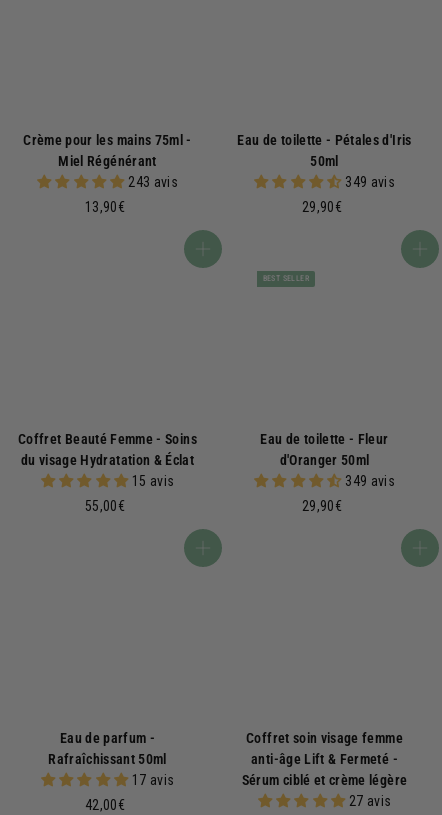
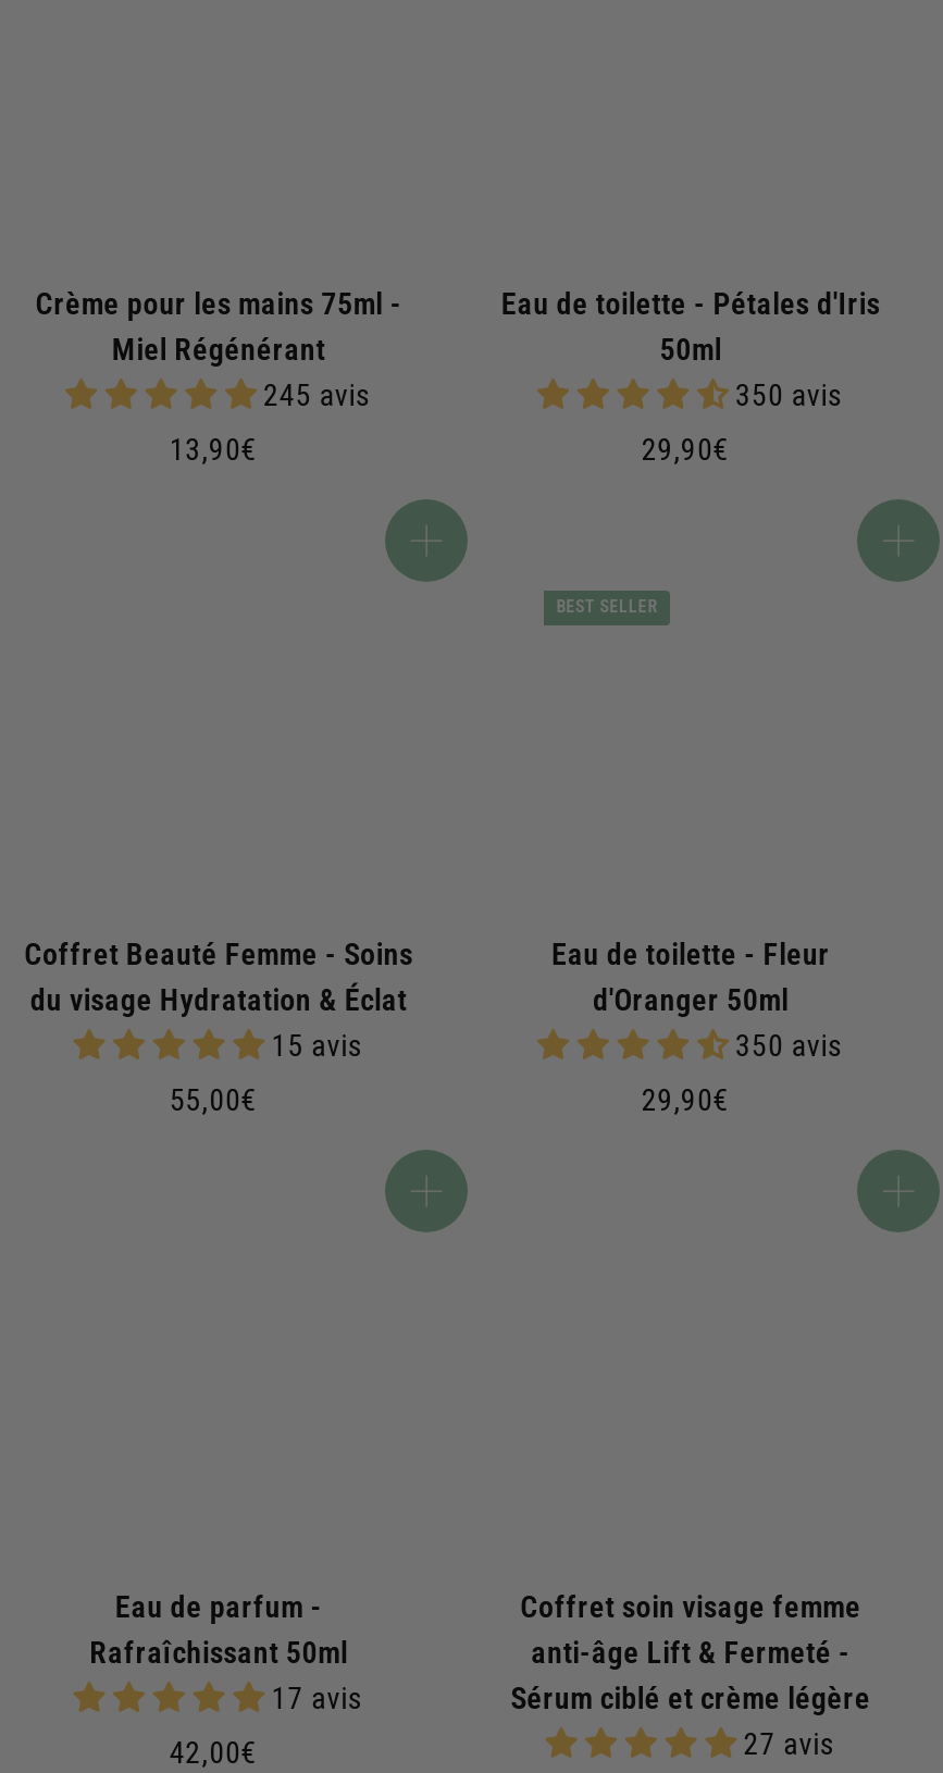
[128,174,178,190] 243 avis -> [264,378,372,412] 245 avis
[345,174,395,190] 349 avis -> [736,378,844,412] 350 avis
[345,473,395,489] 349 avis -> [736,1029,844,1064] 350 avis

